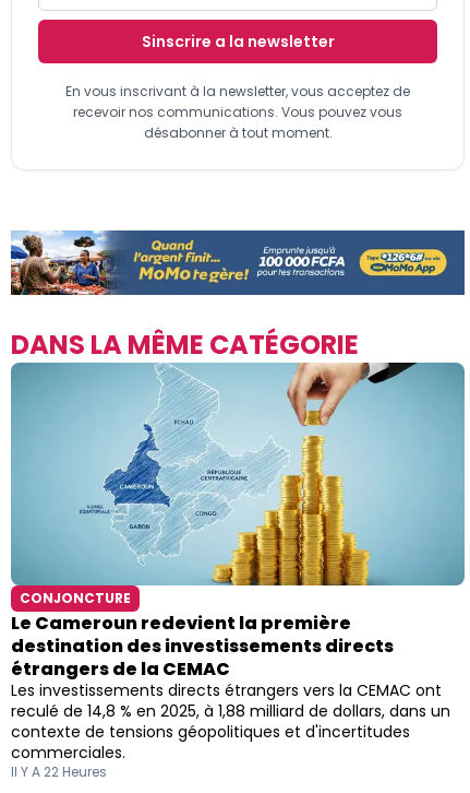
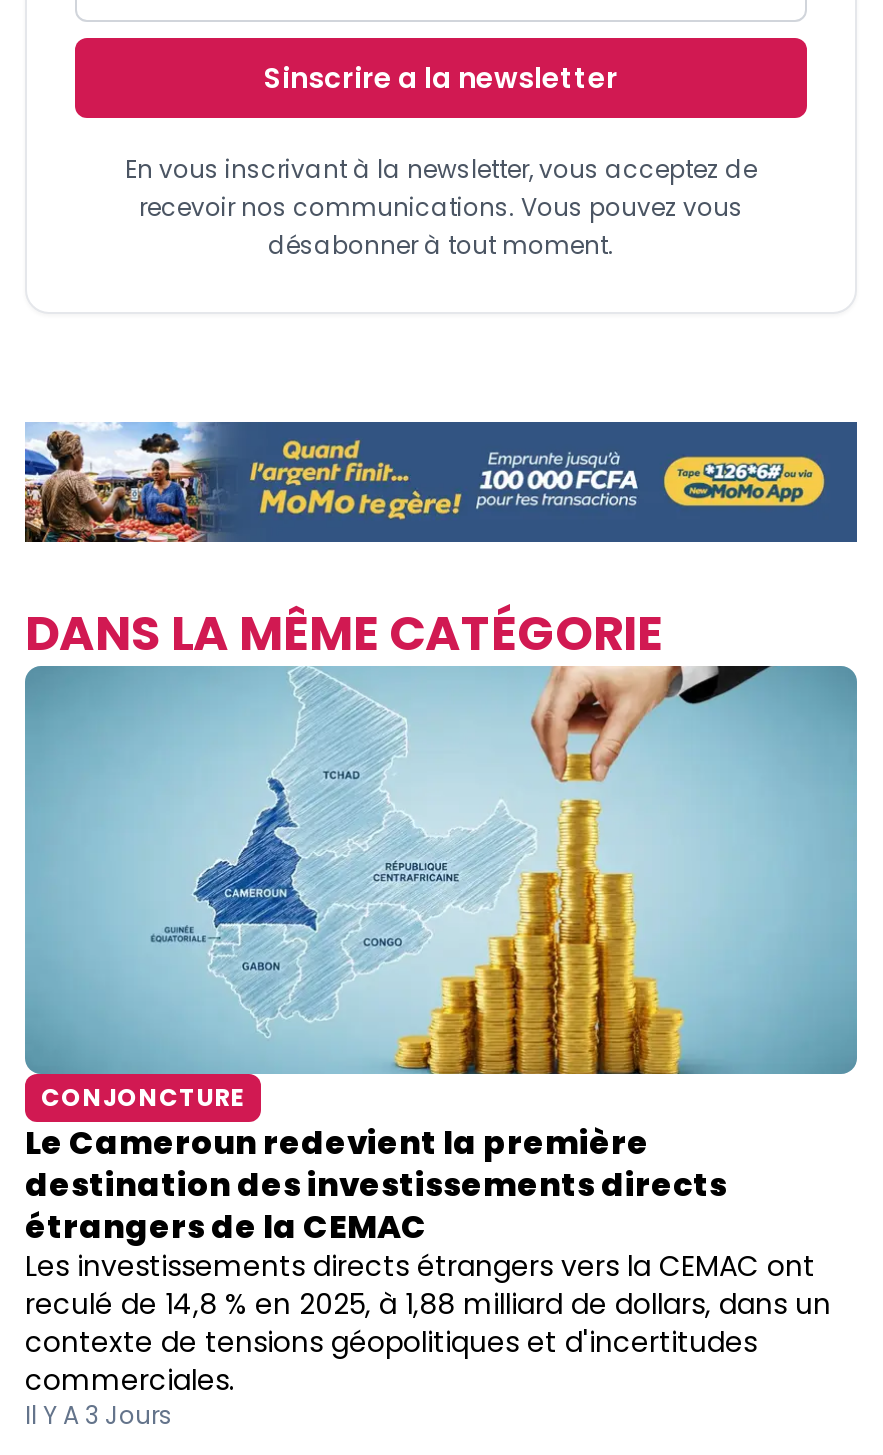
[11,763,107,782] Il Y A 22 Heures -> [25,1398,173,1432] Il Y A 3 Jours

